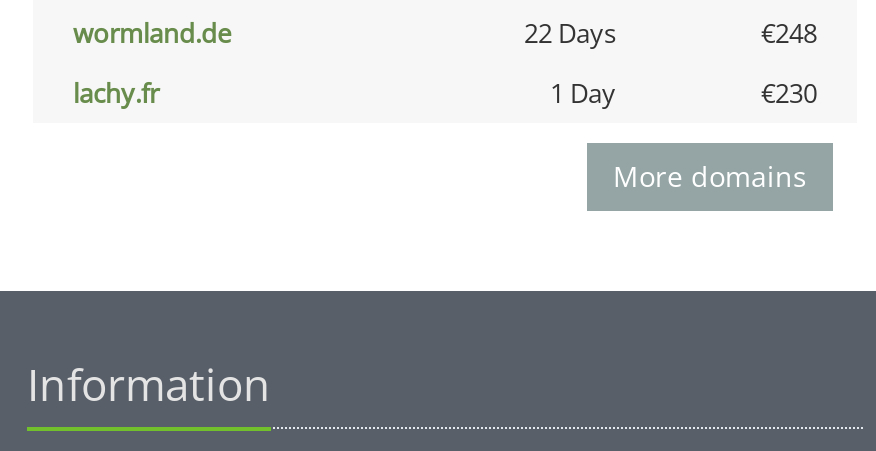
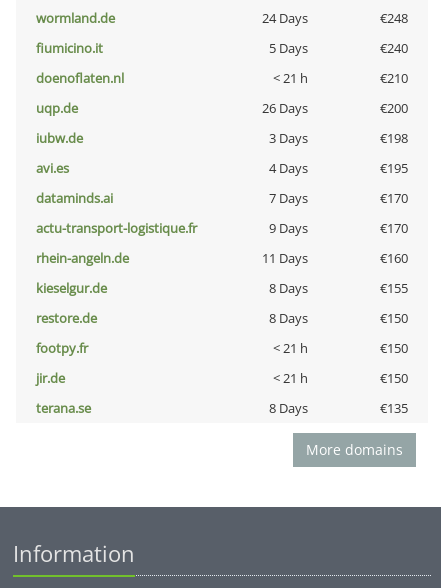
[524,15,616,51] 22 Days -> [261,9,307,27] 24 Days
[73,75,817,111] lachy.fr | 1 Day | €230 -> [36,39,408,417] fiumicino.it | 5 Days | €240 | doenoflaten.nl | < 21 h | €210 | uqp.de | 26 Days | €200 | iubw.de | 3 Days | €198 | avi.es | 4 Days | €195 | dataminds.ai | 7 Days | €170 | actu-transport-logistique.fr | 9 Days | €170 | rhein-angeln.de | 11 Days | €160 | kieselgur.de | 8 Days | €155 | restore.de | 8 Days | €150 | footpy.fr | < 21 h | €150 | jir.de | < 21 h | €150 | terana.se | 8 Days | €135

